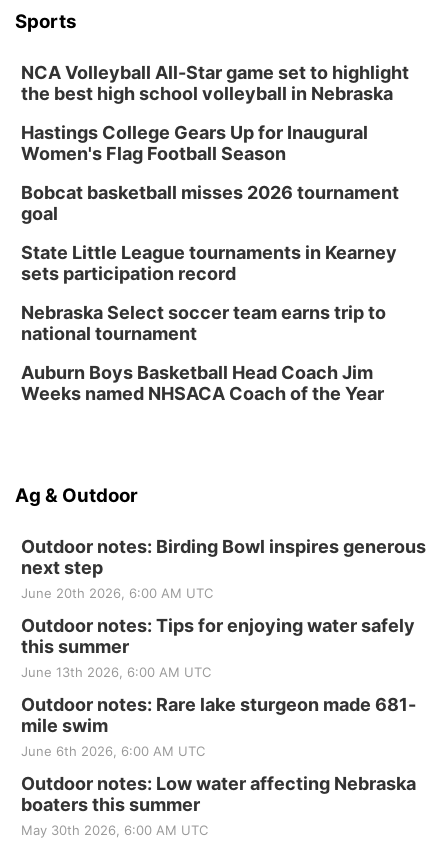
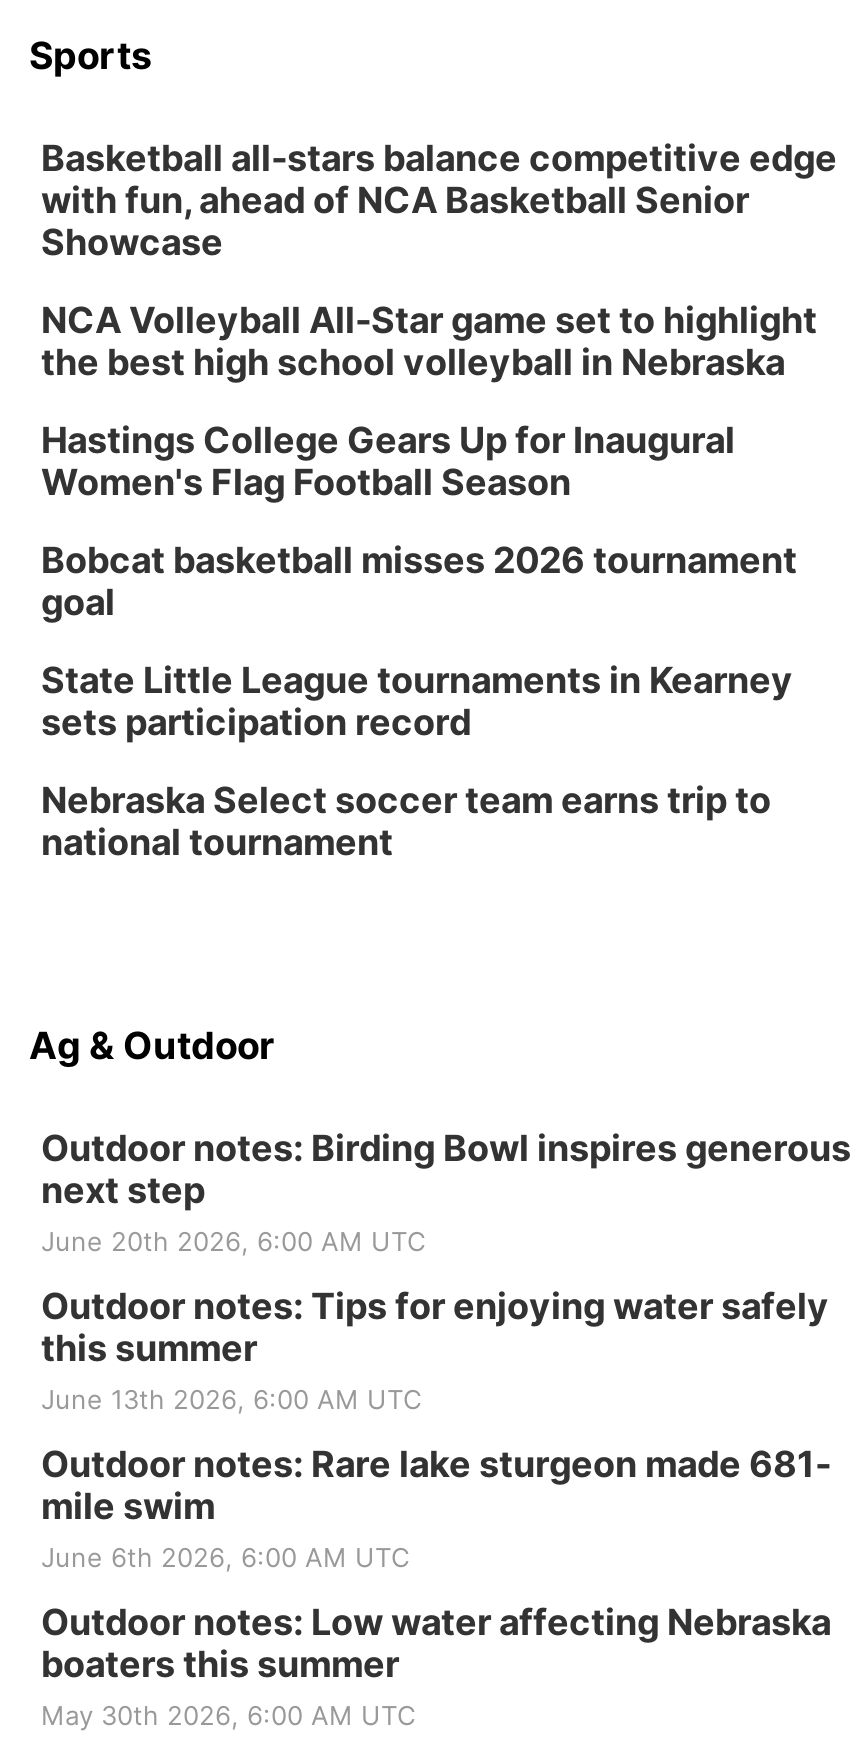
none -> [41,137,837,263] Basketball all-stars balance competitive edge | with fun, ahead of NCA Basketball Senior | Showcase
moved [21,62,409,344] -> [41,299,817,863]: NCA Volleyball All-Star game set to highlight | the best high school volleyball in Nebraska | Hastings College Gears Up for Inaugural | ... | Nebraska Select soccer team earns trip to | national tournament
[21,362,384,404] Auburn Boys Basketball Head Coach Jim | Weeks named NHSACA Coach of the Year -> none

